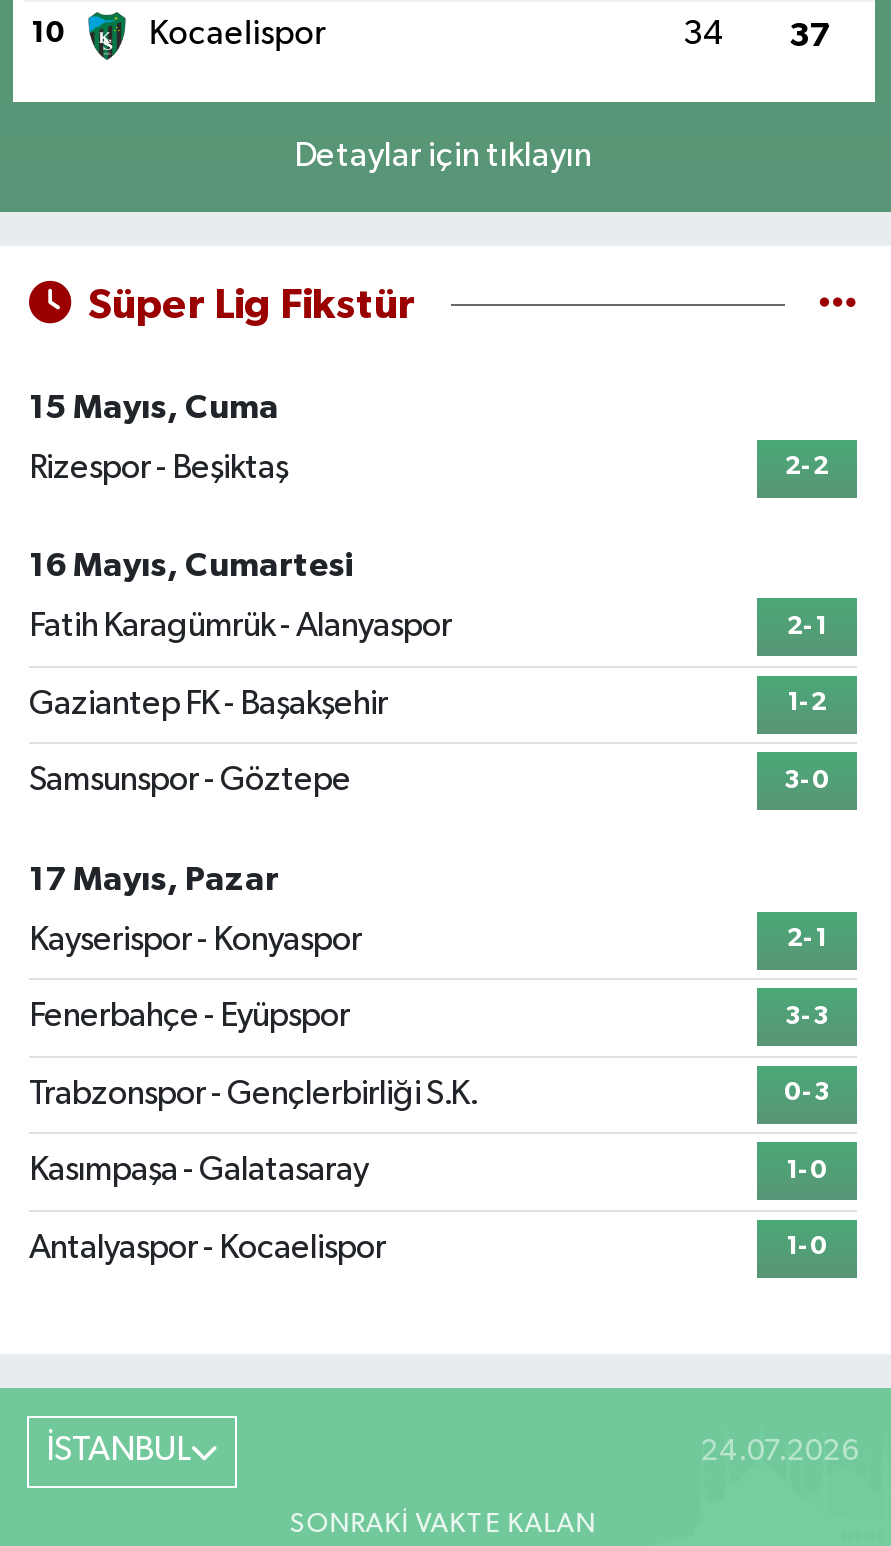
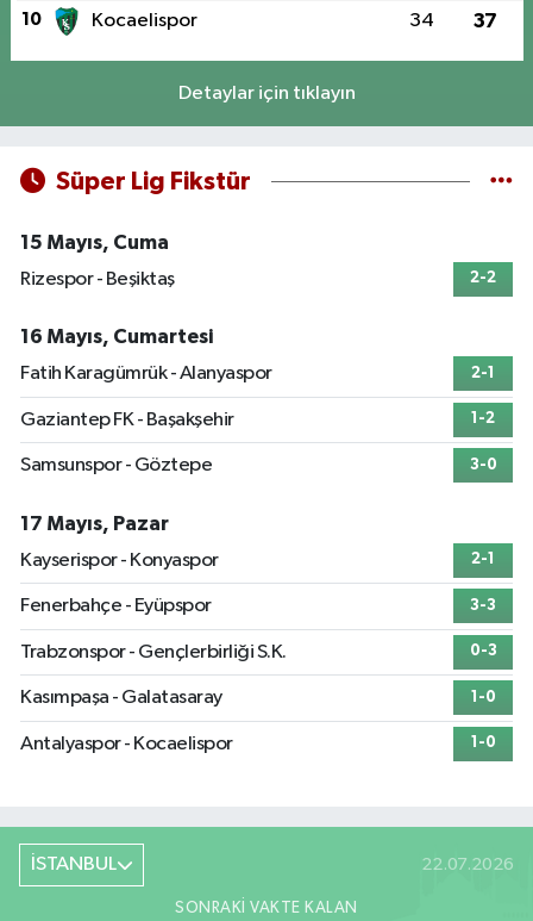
[701,1436,859,1466] 24.07.2026 -> [421,855,514,873] 22.07.2026

